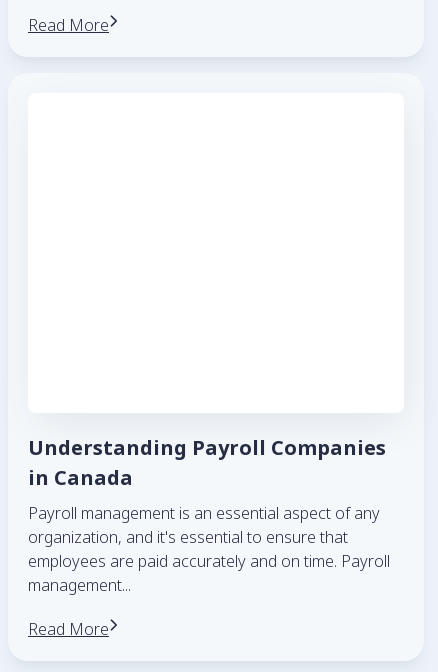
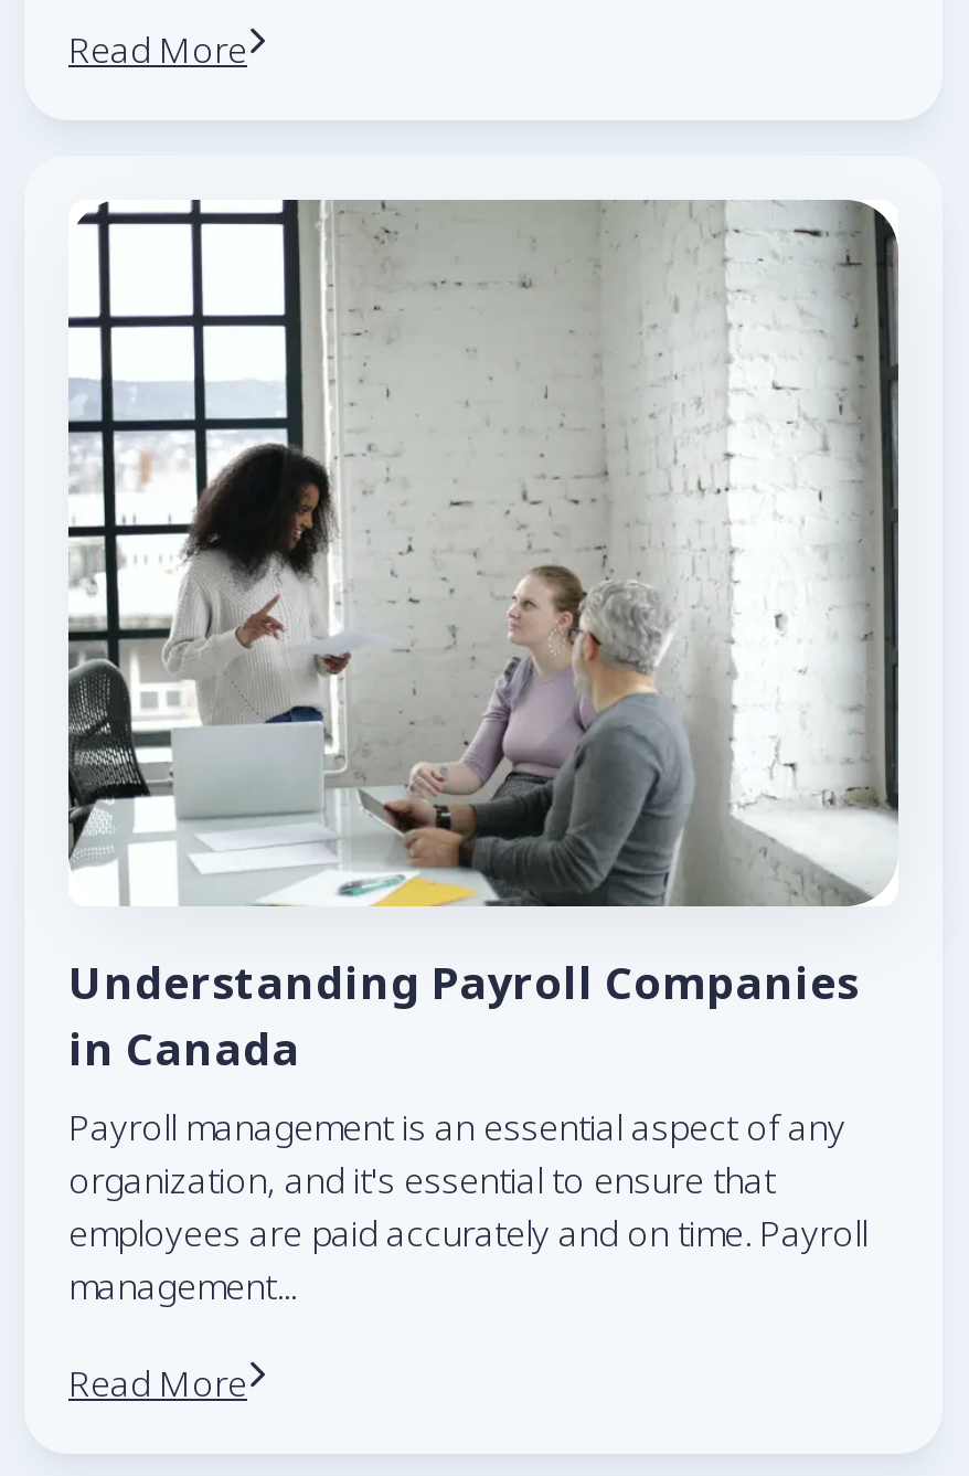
none -> [66,198,901,909] [image]

